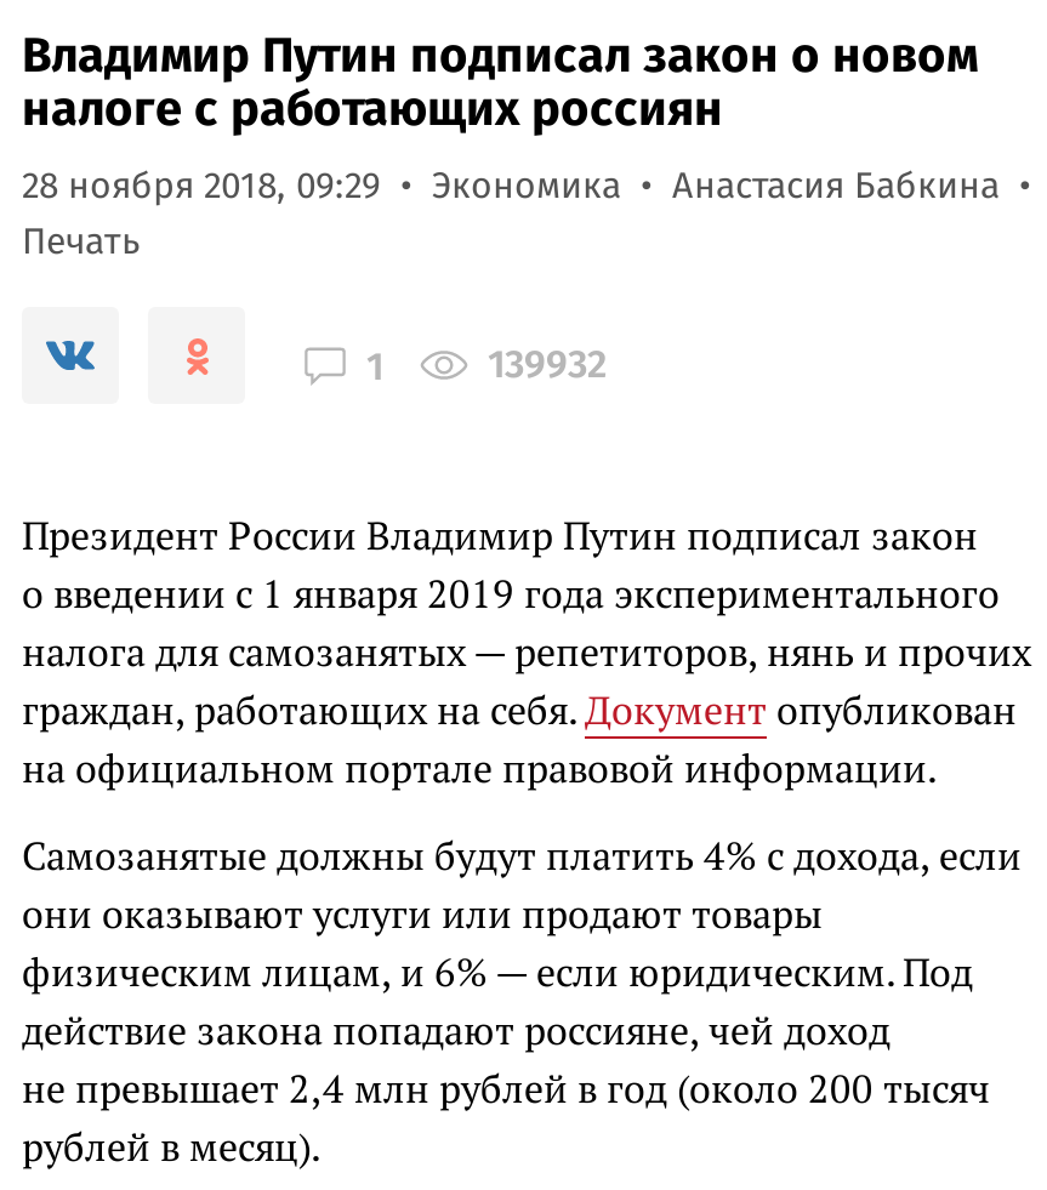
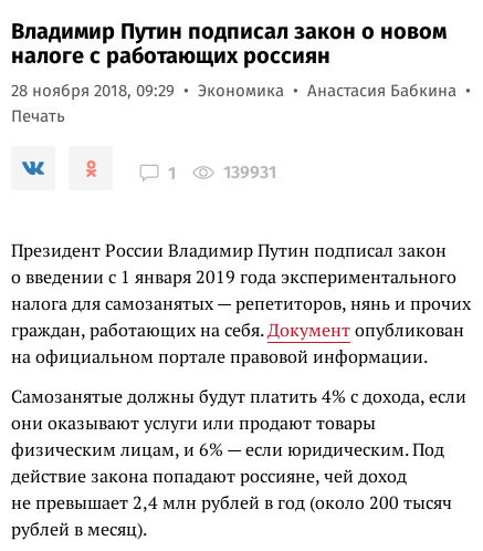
[488,341,607,387] 139932 -> [223,162,276,183] 139931

